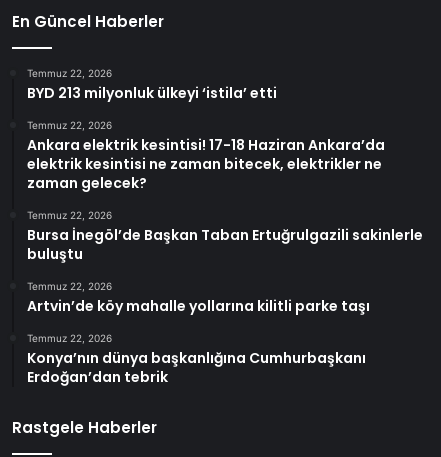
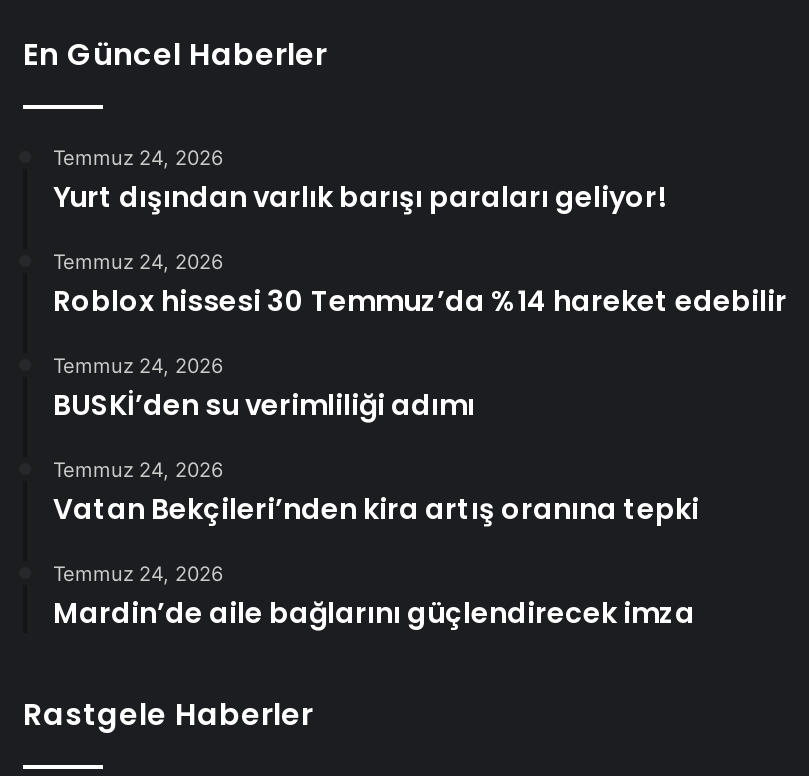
[27,66,277,102] Temmuz 22, 2026 | BYD 213 milyonluk ülkeyi ‘istila’ etti -> [53,144,665,216] Temmuz 24, 2026 | Yurt dışından varlık barışı paraları geliyor!
[27,118,385,192] Temmuz 22, 2026 | Ankara elektrik kesintisi! 17-18 Haziran Ankara’da | elektrik kesintisi ne zaman bitecek, elektrikler ne | zaman gelecek? -> [53,248,787,320] Temmuz 24, 2026 | Roblox hissesi 30 Temmuz’da %14 hareket edebilir
[27,208,423,263] Temmuz 22, 2026 | Bursa İnegöl’de Başkan Taban Ertuğrulgazili sakinlerle | buluştu -> [53,352,475,424] Temmuz 24, 2026 | BUSKİ’den su verimliliği adımı
[27,279,370,315] Temmuz 22, 2026 | Artvin’de köy mahalle yollarına kilitli parke taşı -> [53,456,699,528] Temmuz 24, 2026 | Vatan Bekçileri’nden kira artış oranına tepki
[27,331,366,386] Temmuz 22, 2026 | Konya’nın dünya başkanlığına Cumhurbaşkanı | Erdoğan’dan tebrik -> [53,560,695,632] Temmuz 24, 2026 | Mardin’de aile bağlarını güçlendirecek imza

